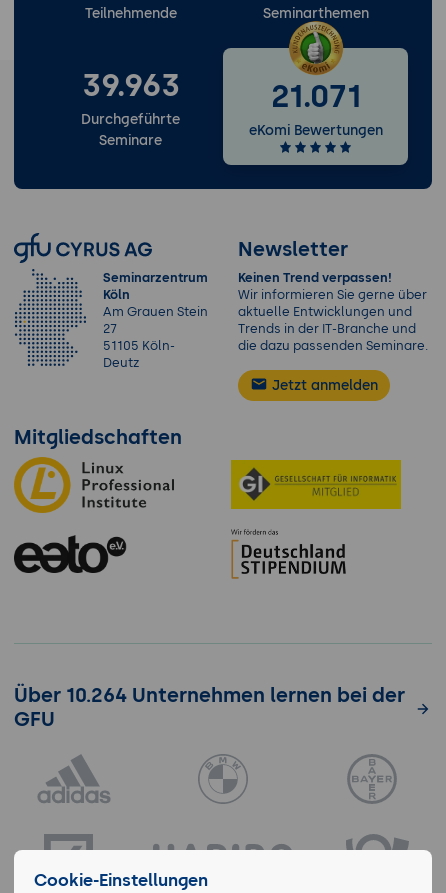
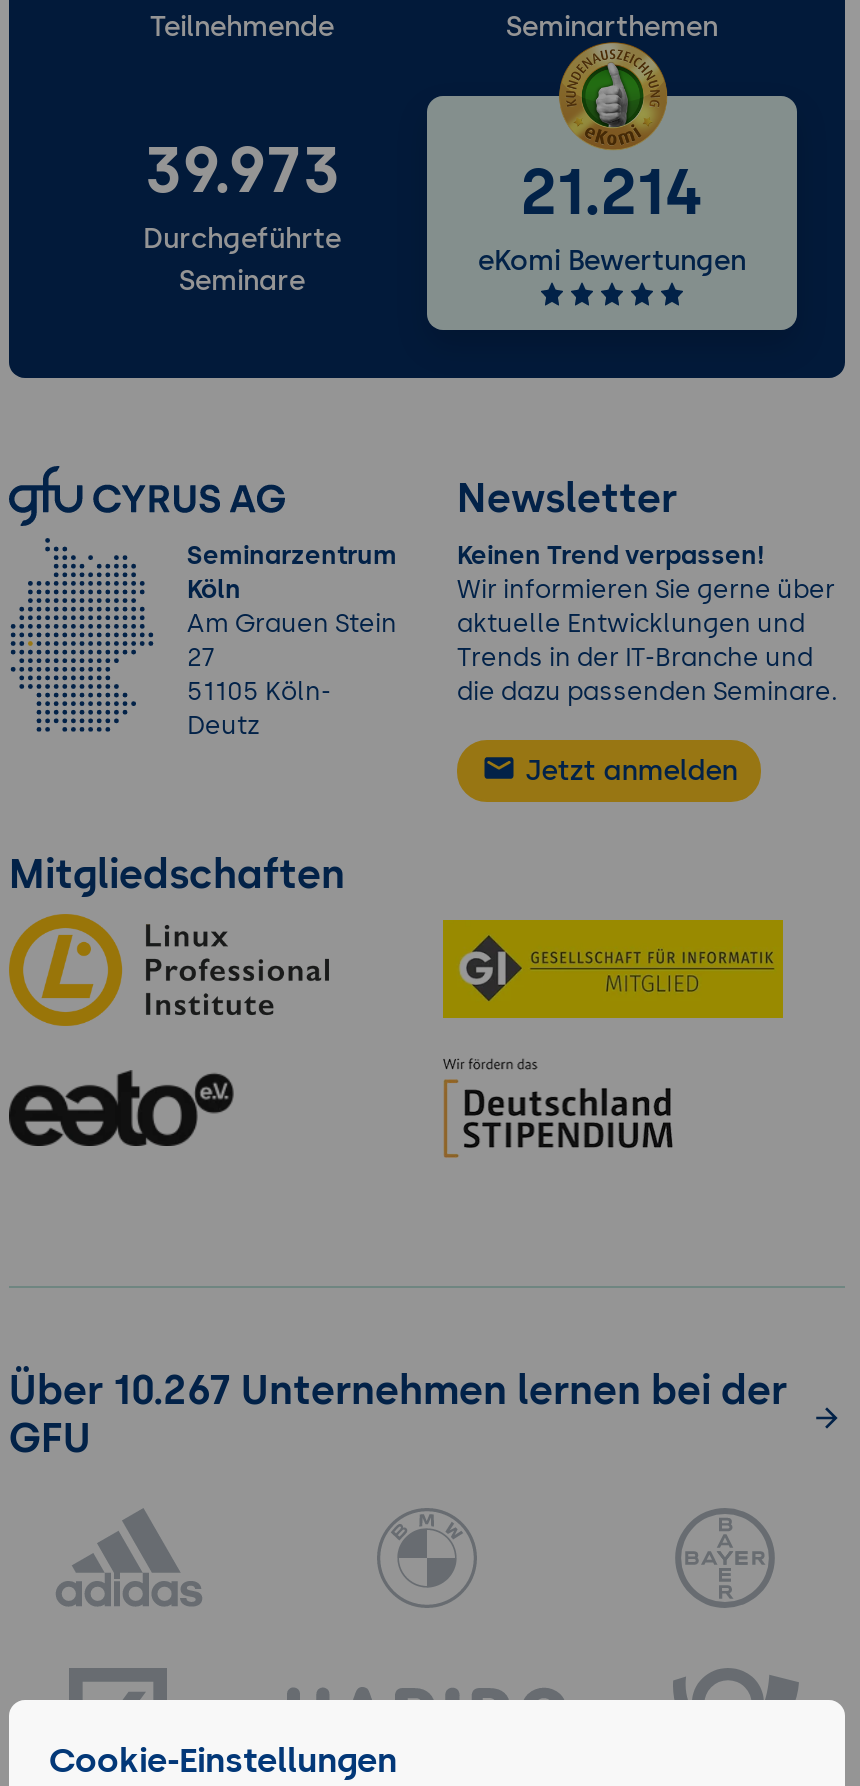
[81,66,179,104] 39.963 -> [144,132,340,208] 39.973
[270,77,360,115] 21.071 -> [520,153,704,229] 21.214
[14,682,405,706] Über 10.264 Unternehmen lernen bei der -> [9,1365,787,1413] Über 10.267 Unternehmen lernen bei der

